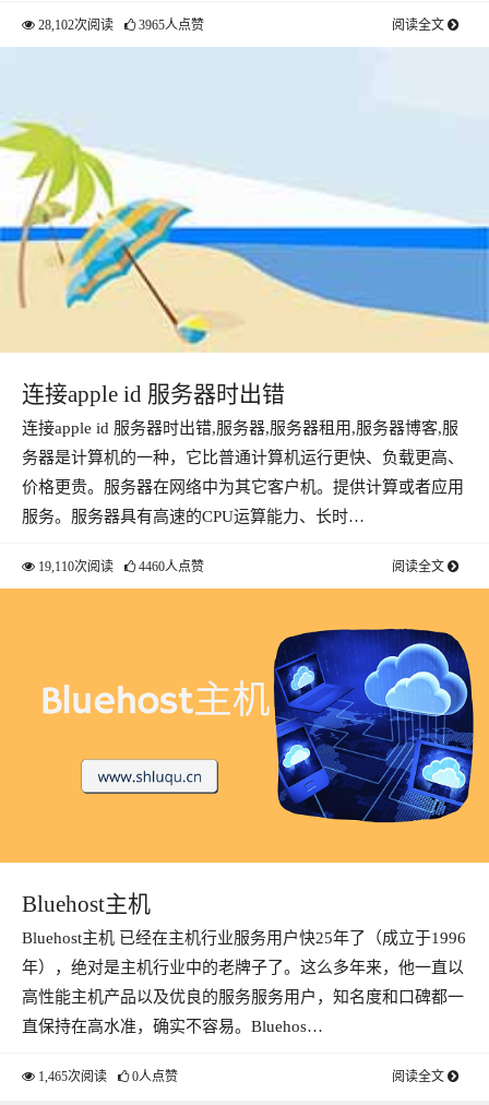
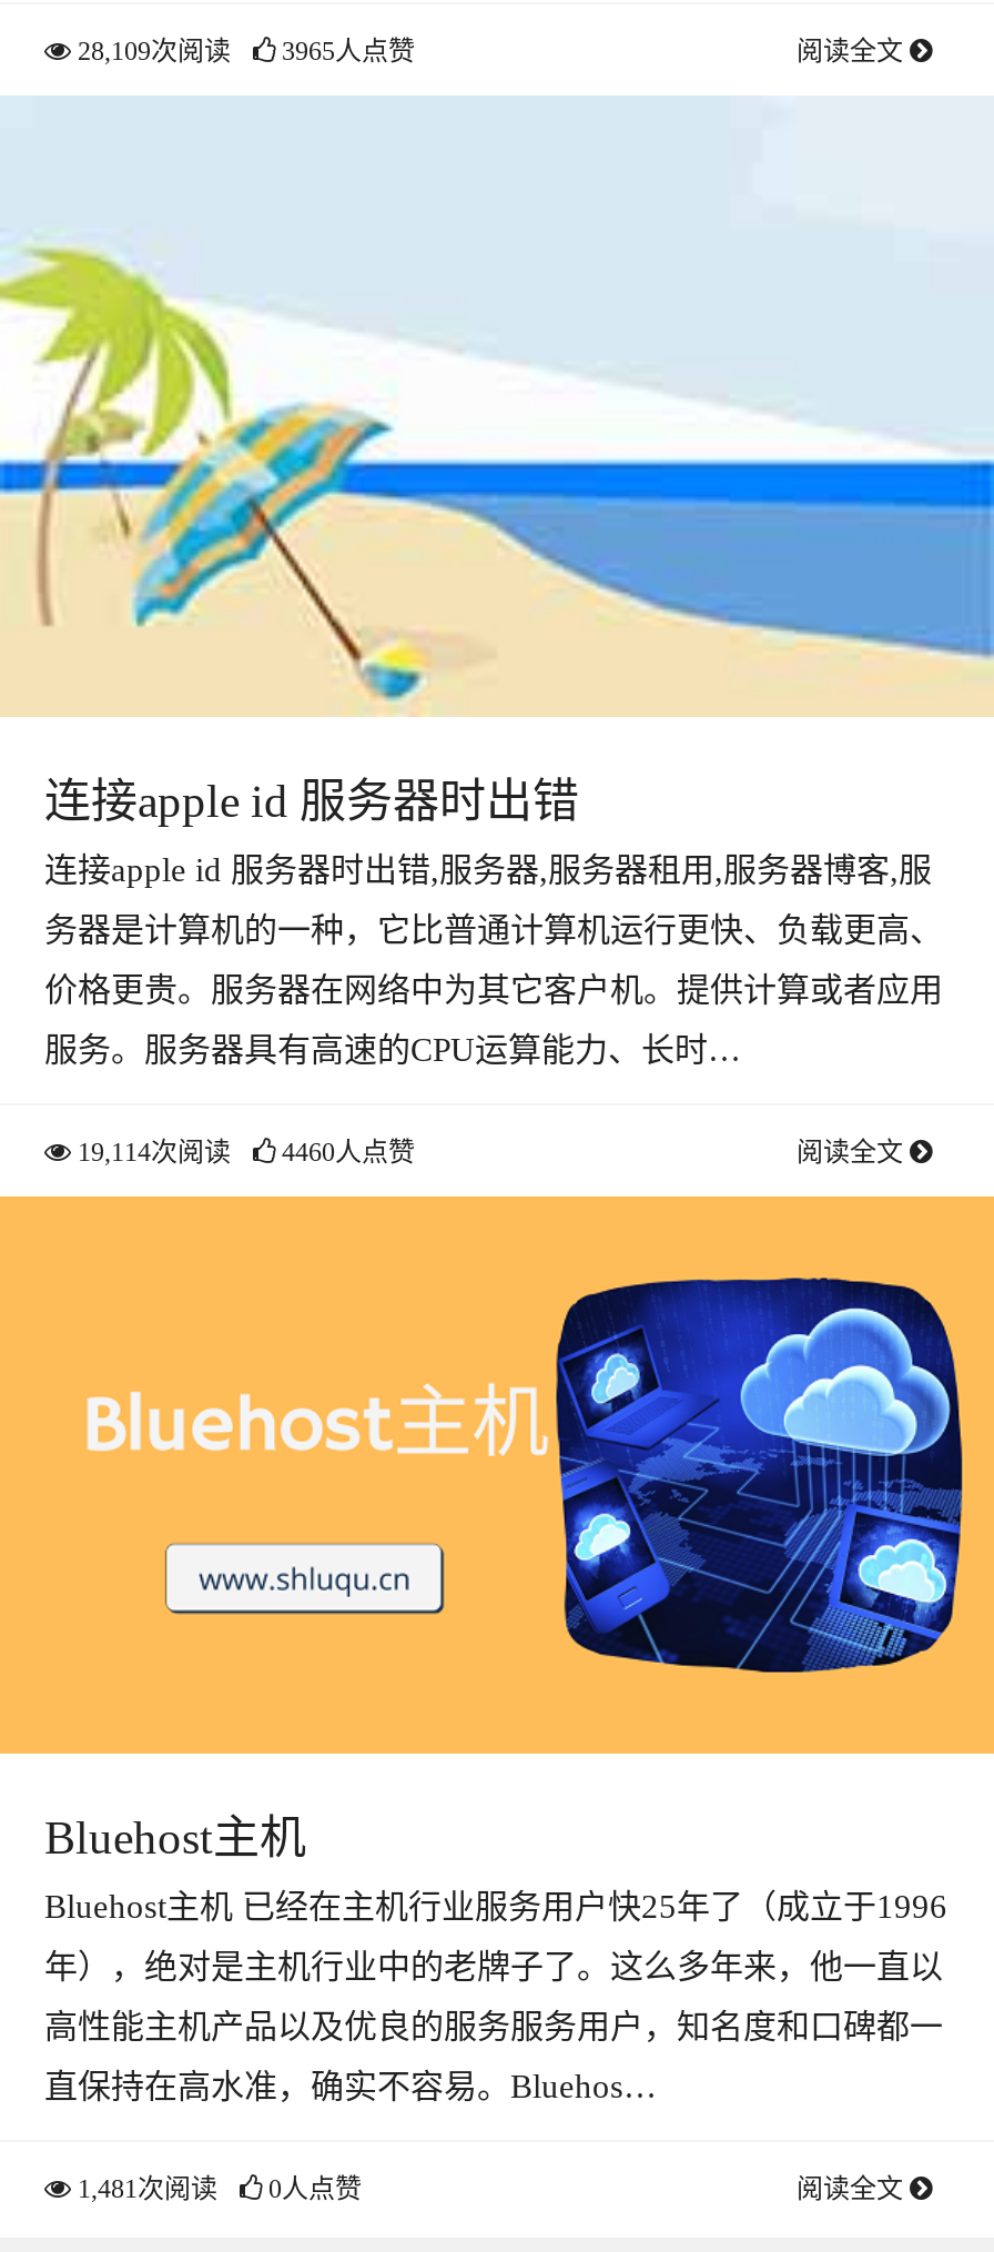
[35,17,204,33] 28,102次阅读 3965人点赞 -> [71,36,415,67] 28,109次阅读 3965人点赞
[35,559,204,574] 19,110次阅读 4460人点赞 -> [71,1137,415,1168] 19,114次阅读 4460人点赞
[35,1070,178,1085] 1,465次阅读 0人点赞 -> [71,2174,362,2205] 1,481次阅读 0人点赞

